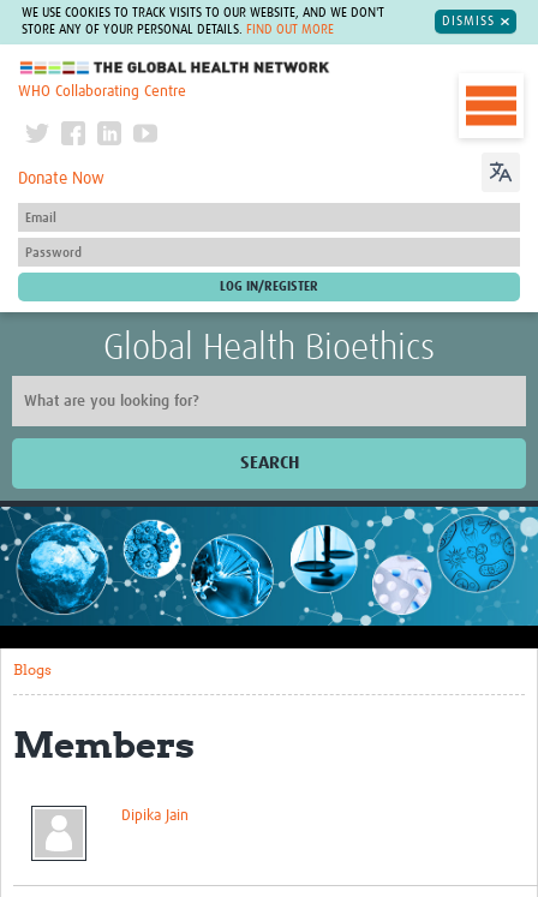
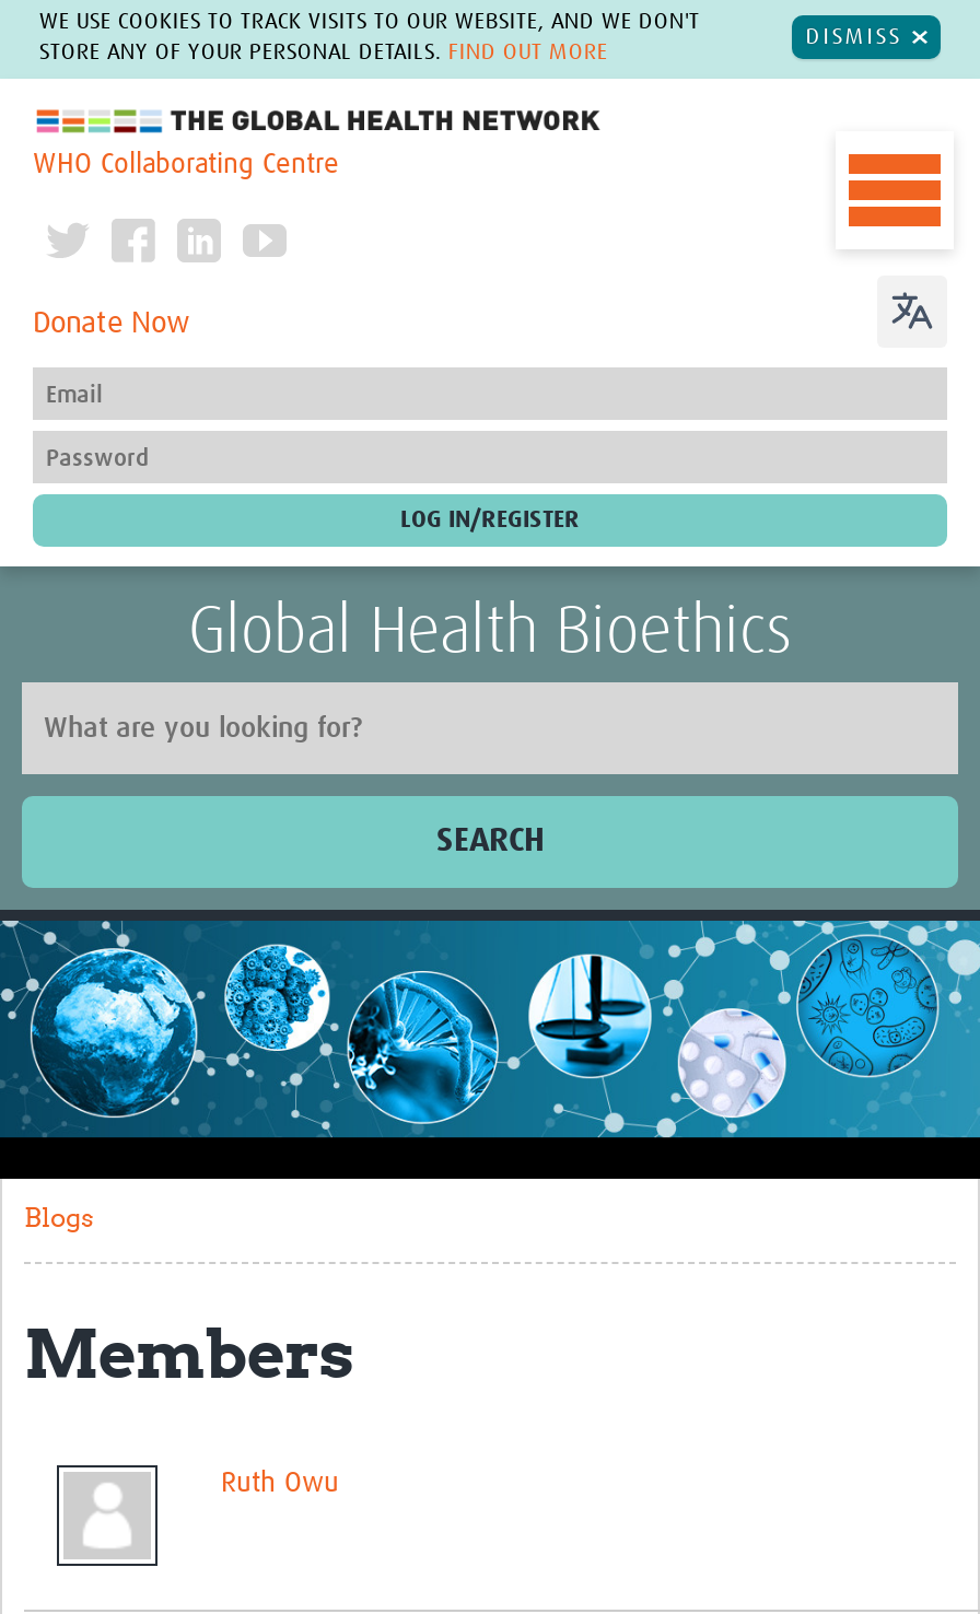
[121,809,189,824] Dipika Jain -> [221,1470,339,1499] Ruth Owu

